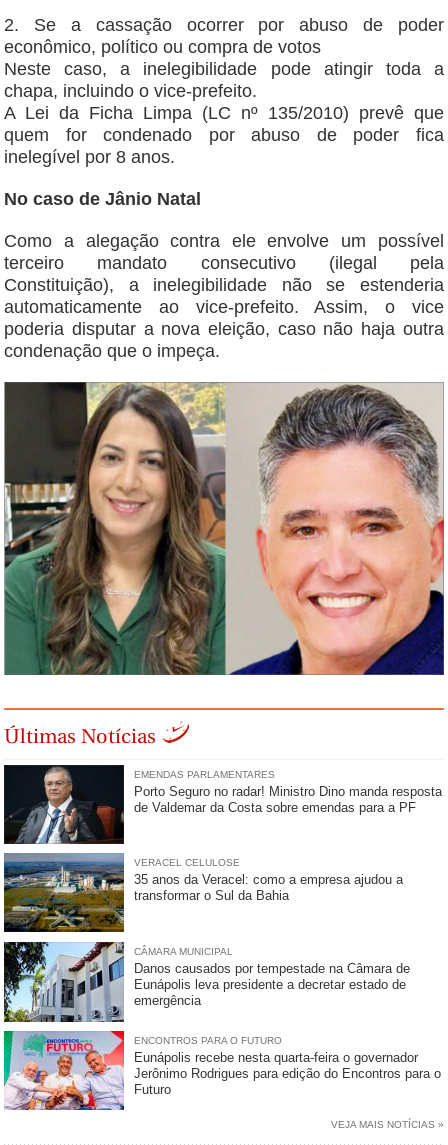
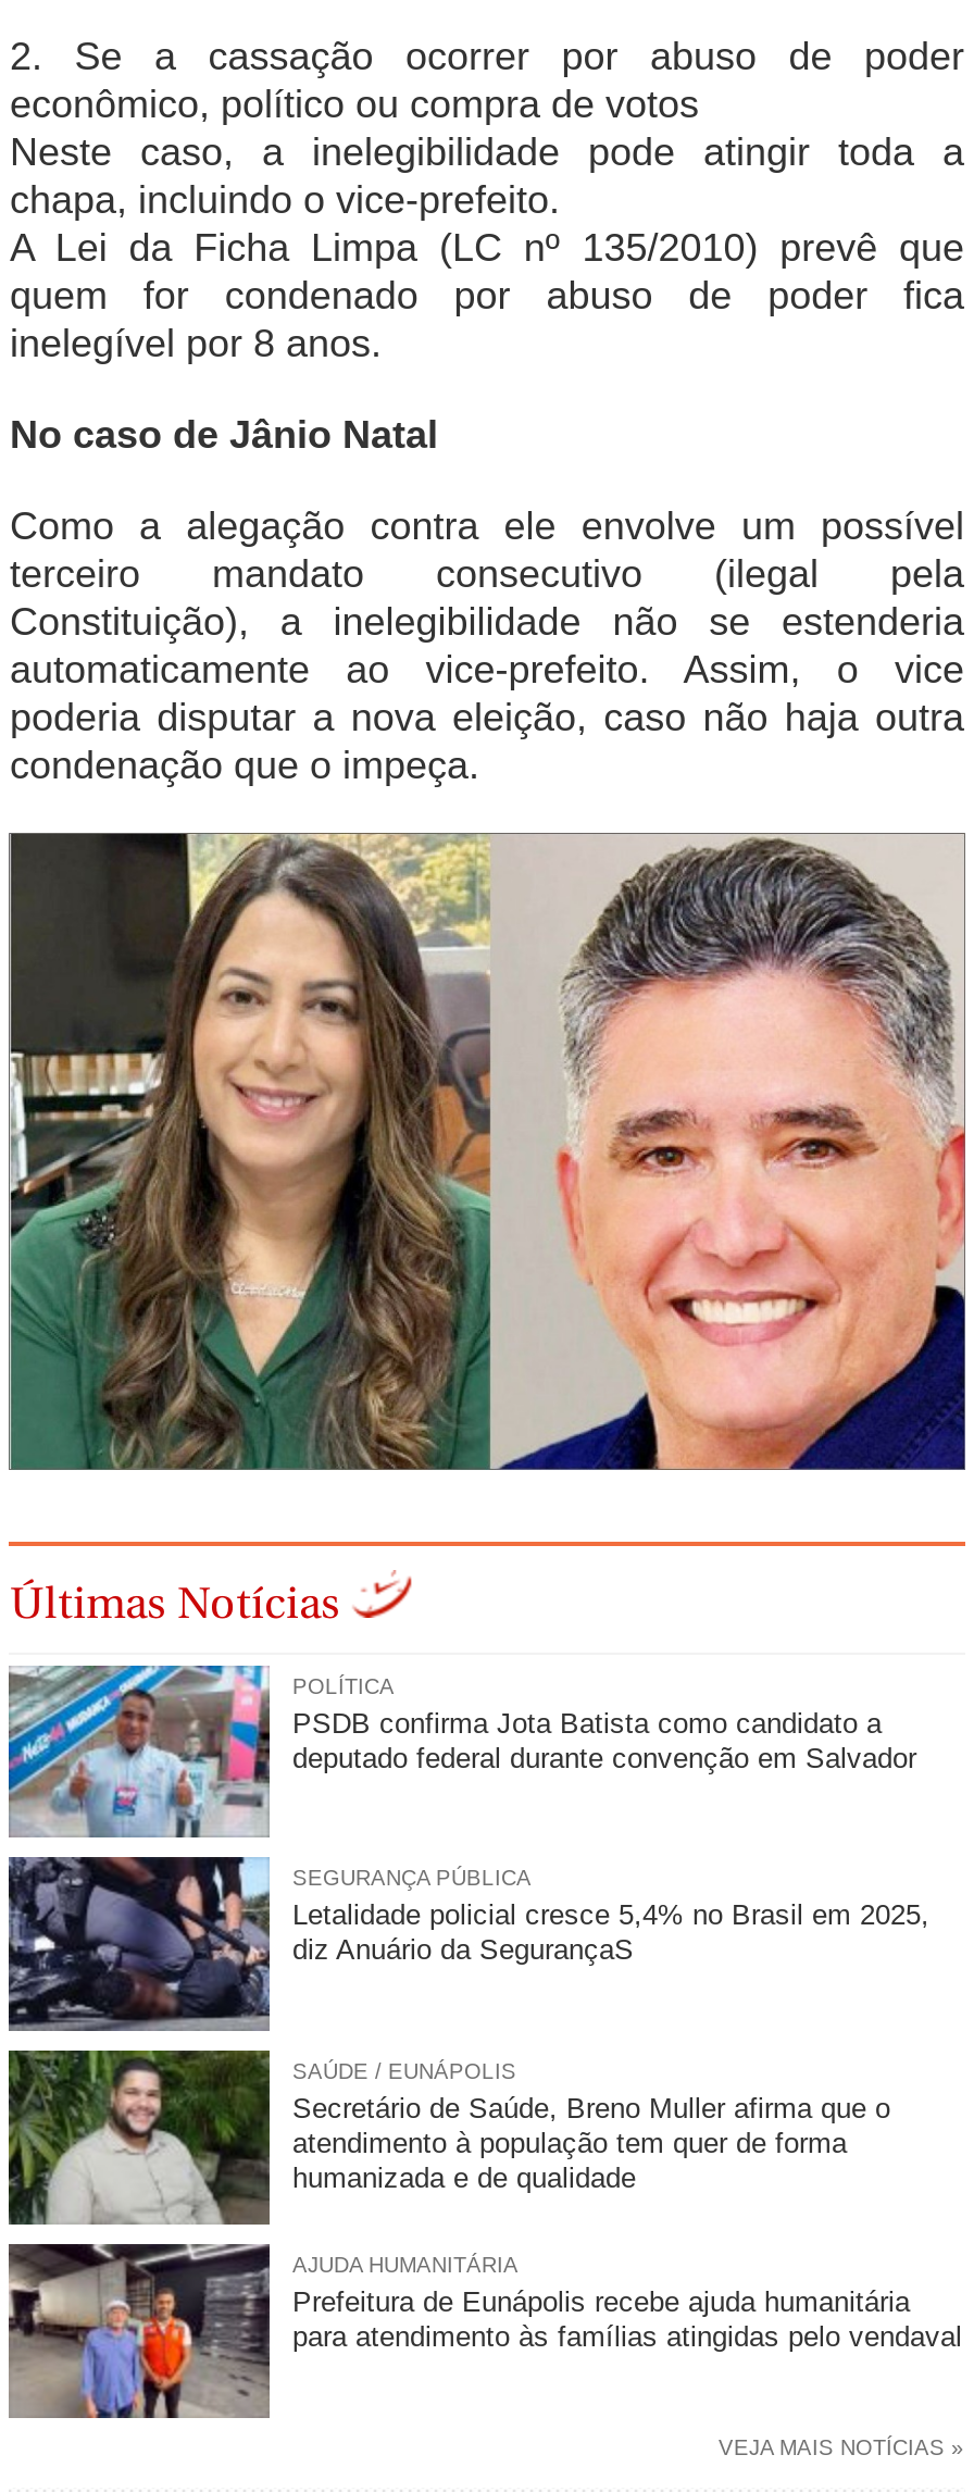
[3,764,442,845] [image] | EMENDAS PARLAMENTARES | Porto Seguro no radar! Ministro Dino manda resposta | de Valdemar da Costa sobre emendas para a PF -> [7,1664,916,1840] [image] | POLÍTICA | PSDB confirma Jota Batista como candidato a | deputado federal durante convenção em Salvador
[3,853,403,933] [image] | VERACEL CELULOSE | 35 anos da Veracel: como a empresa ajudou a | transformar o Sul da Bahia -> [7,1855,929,2033] [image] | SEGURANÇA PÚBLICA | Letalidade policial cresce 5,4% no Brasil em 2025, | diz Anuário da SegurançaS
[3,941,410,1022] [image] | CÂMARA MUNICIPAL | Danos causados por tempestade na Câmara de | Eunápolis leva presidente a decretar estado de | emergência -> [9,2048,890,2225] [image] | SAÚDE / EUNÁPOLIS | Secretário de Saúde, Breno Muller afirma que o | atendimento à população tem quer de forma | humanizada e de qualidade
[3,1030,441,1111] [image] | ENCONTROS PARA O FUTURO | Eunápolis recebe nesta quarta-feira o governador | Jerônimo Rodrigues para edição do Encontros para o | Futuro -> [7,2242,962,2420] [image] | AJUDA HUMANITÁRIA | Prefeitura de Eunápolis recebe ajuda humanitária | para atendimento às famílias atingidas pelo vendaval

